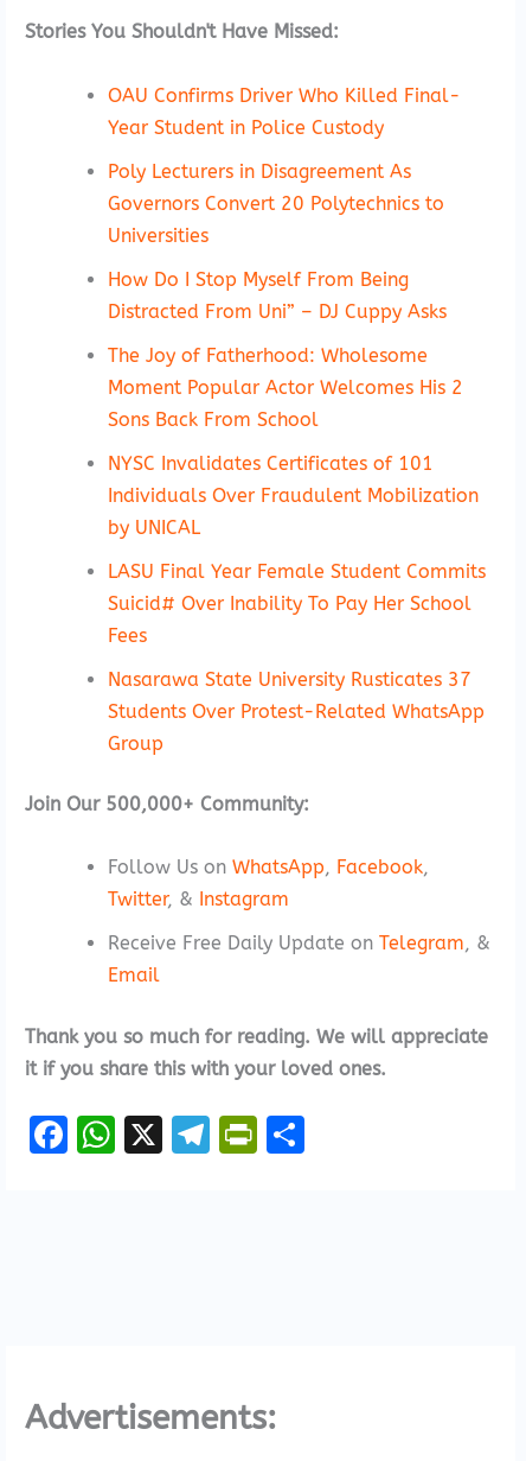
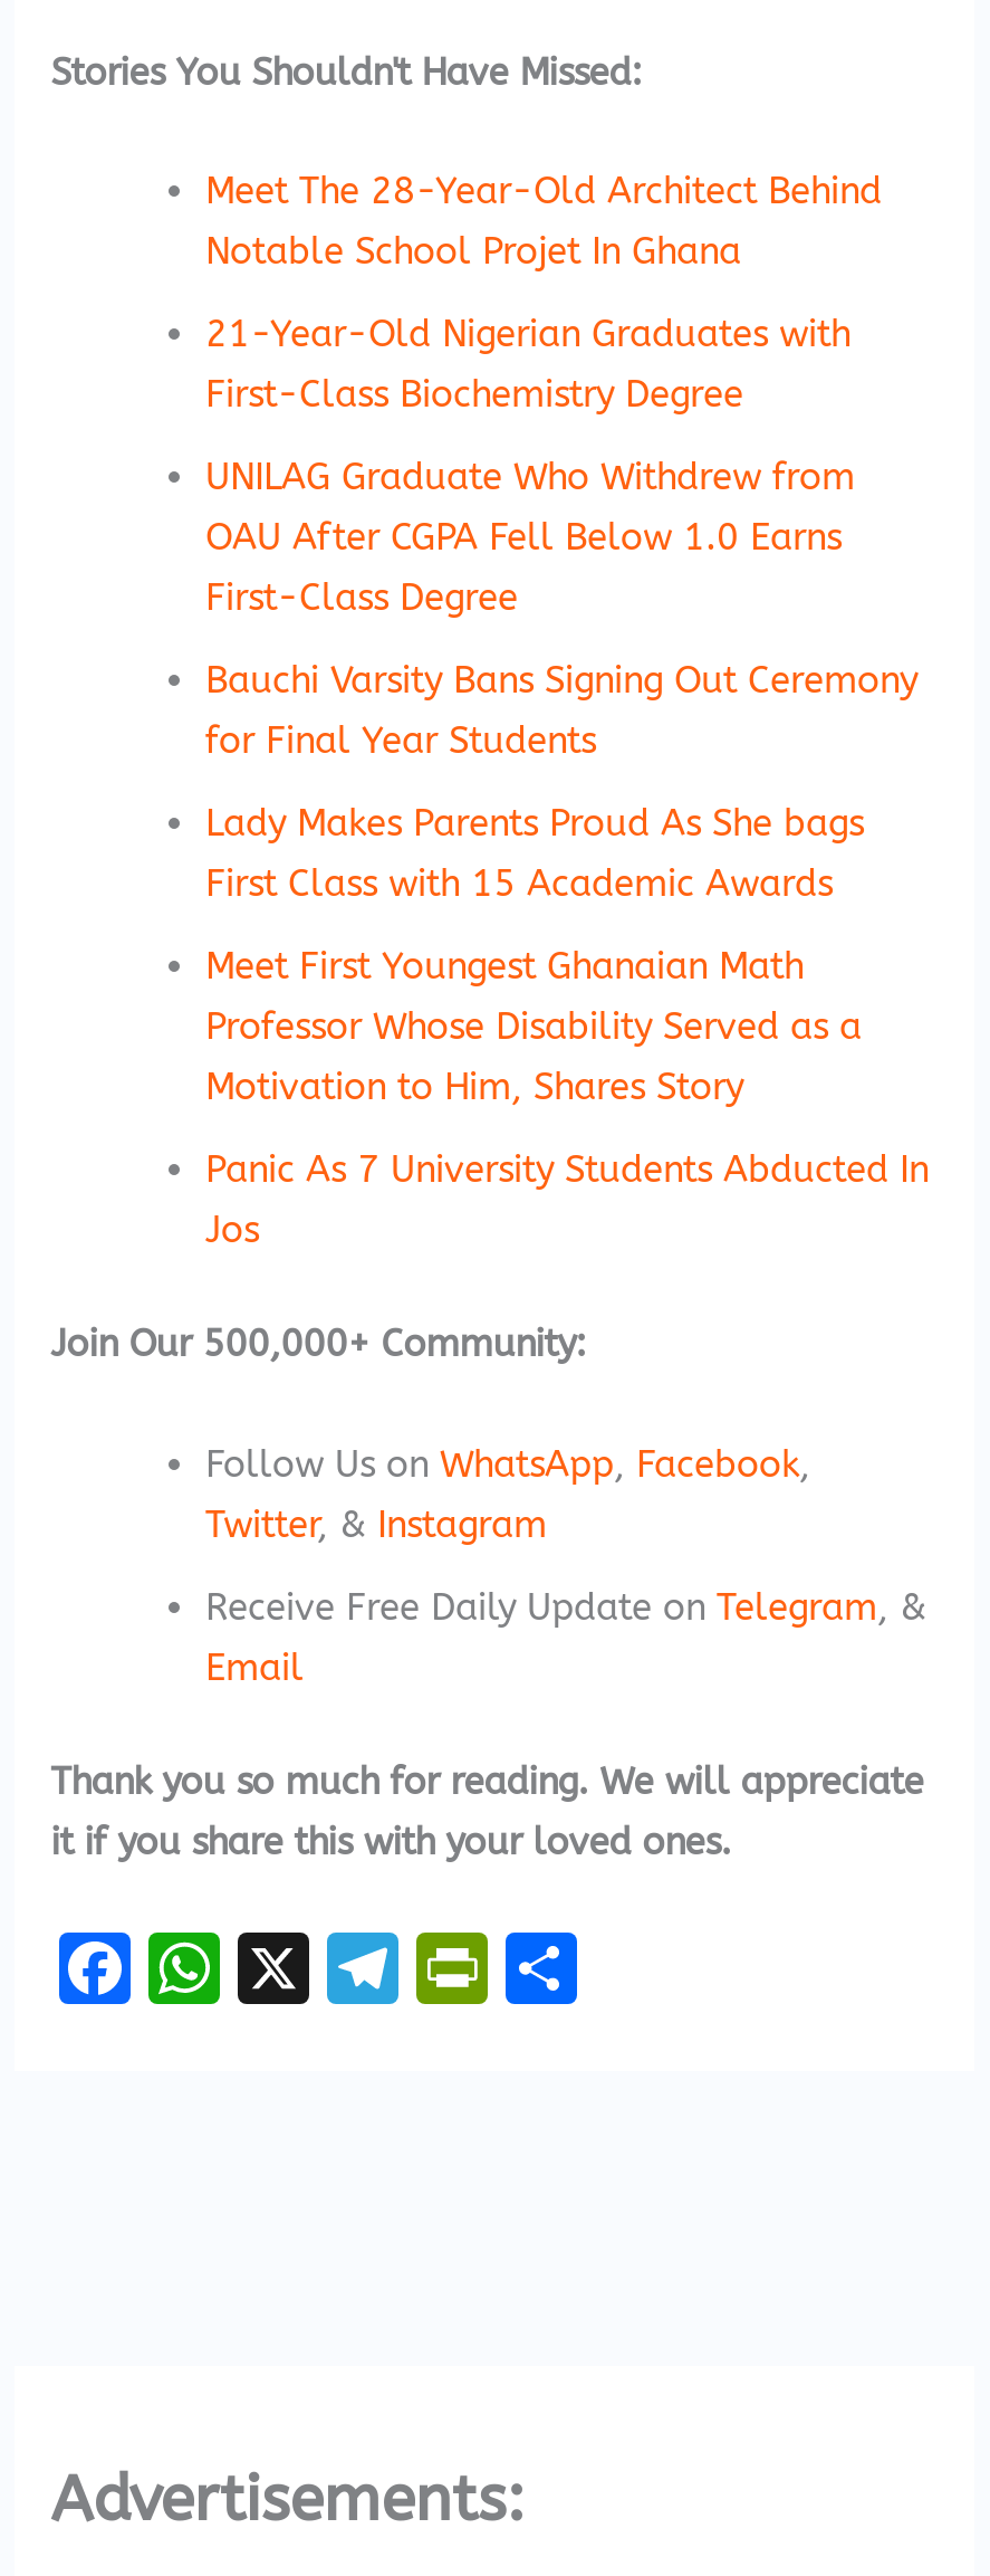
[107,84,460,138] OAU Confirms Driver Who Killed Final- | Year Student in Police Custody -> [205,169,882,272] Meet The 28-Year-Old Architect Behind | Notable School Projet In Ghana
[107,160,444,246] Poly Lecturers in Disagreement As | Governors Convert 20 Polytechnics to | Universities -> [205,312,850,415] 21-Year-Old Nigerian Graduates with | First-Class Biochemistry Degree
[107,268,446,322] How Do I Stop Myself From Being | Distracted From Uni” – DJ Cuppy Asks -> [205,455,855,618] UNILAG Graduate Who Withdrew from | OAU After CGPA Fell Below 1.0 Earns | First-Class Degree
[107,344,463,430] The Joy of Fatherhood: Wholesome | Moment Popular Actor Welcomes His 2 | Sons Back From School -> [205,658,917,761] Bauchi Varsity Bans Signing Out Ceremony | for Final Year Students
[107,452,478,538] NYSC Invalidates Certificates of 101 | Individuals Over Fraudulent Mobilization | by UNICAL -> [205,801,864,904] Lady Makes Parents Proud As She bags | First Class with 15 Academic Awards
[107,560,485,646] LASU Final Year Female Student Commits | Suicid# Over Inability To Pay Her School | Fees -> [205,944,862,1107] Meet First Youngest Ghanaian Math | Professor Whose Disability Served as a | Motivation to Him, Shares Story
[107,668,484,754] Nasarawa State University Rusticates 37 | Students Over Protest-Related WhatsApp | Group -> [205,1147,929,1250] Panic As 7 University Students Abducted In | Jos

